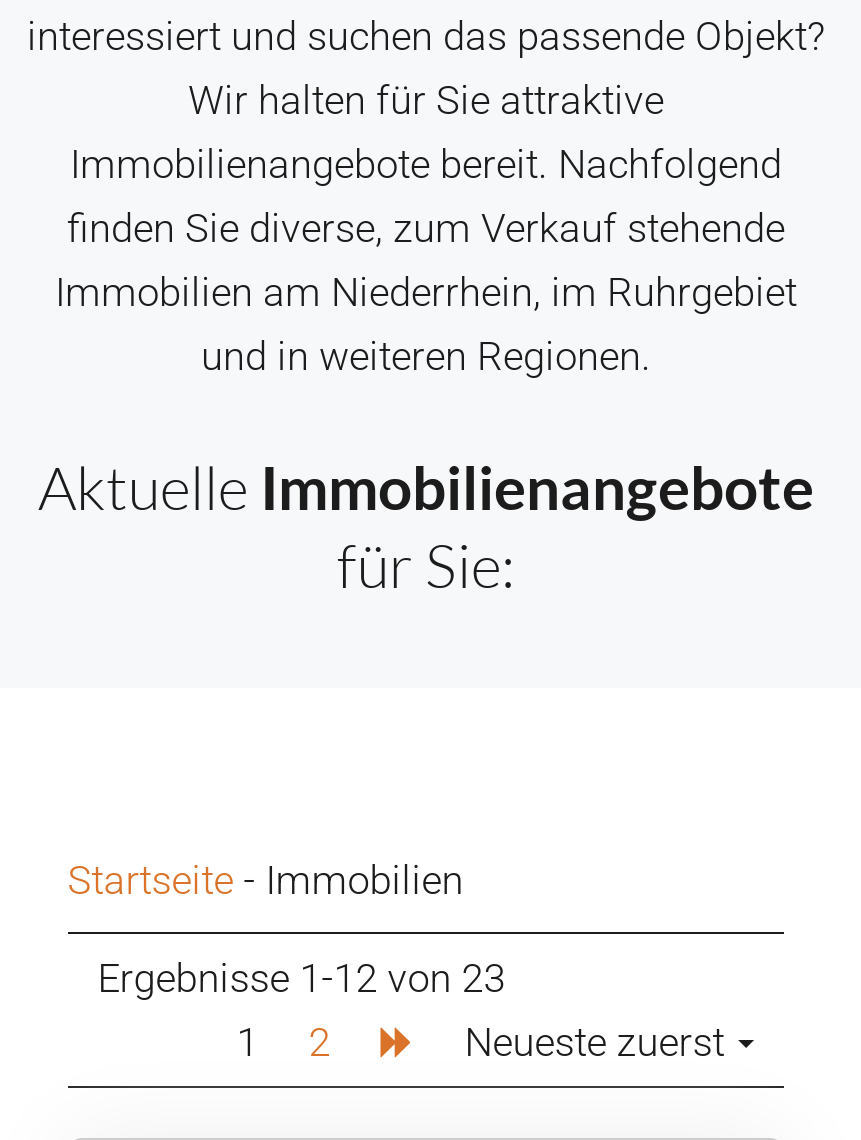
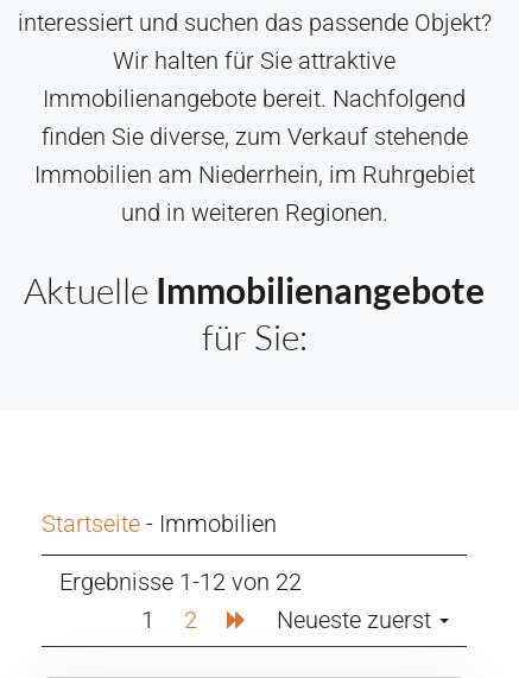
[98,953,506,1001] Ergebnisse 1-12 von 23 -> [59,567,301,596] Ergebnisse 1-12 von 22

